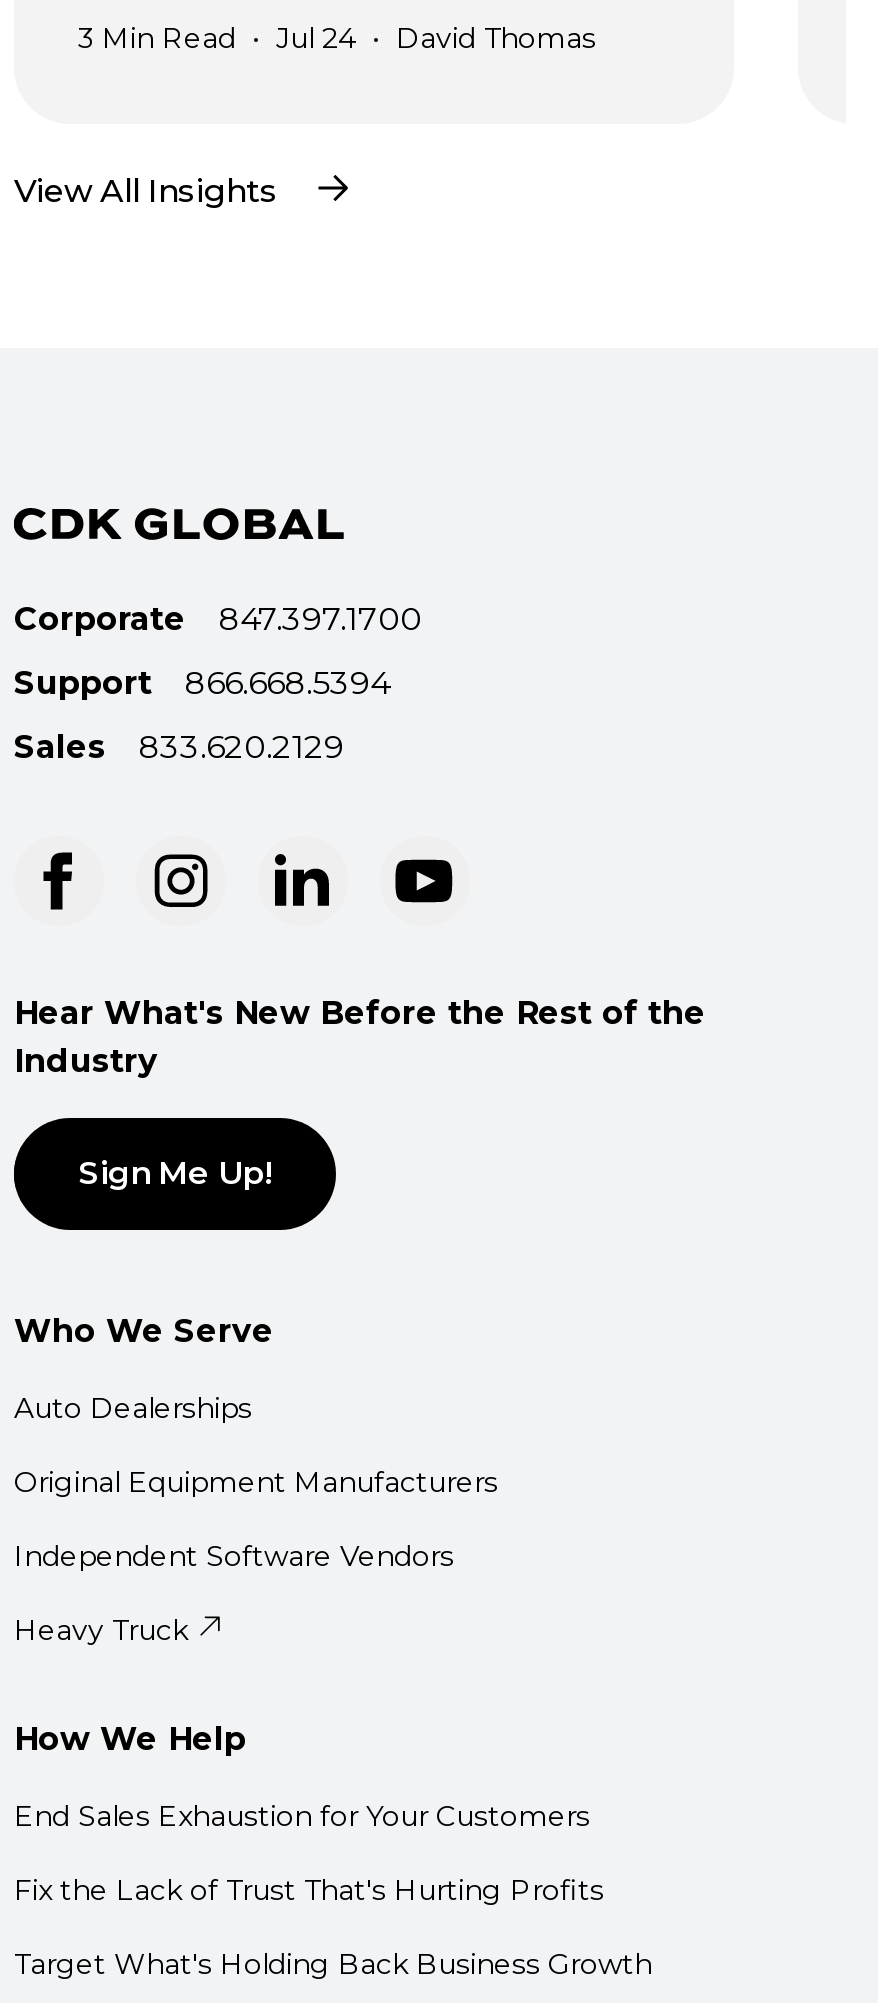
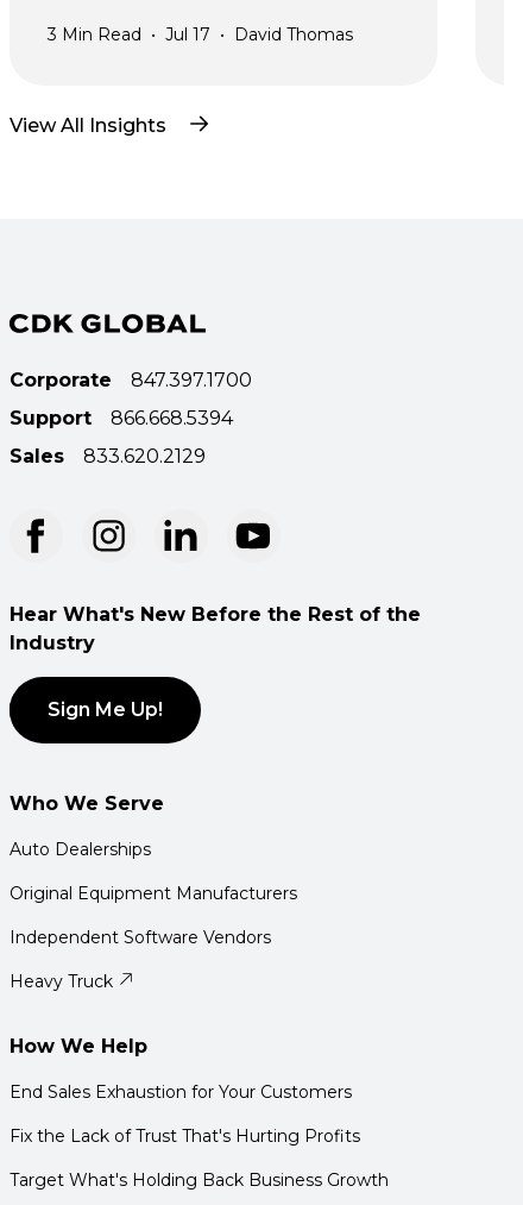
[78,20,596,56] 3 Min Read • Jul 24 • David Thomas -> [48,24,353,46] 3 Min Read • Jul 17 • David Thomas

